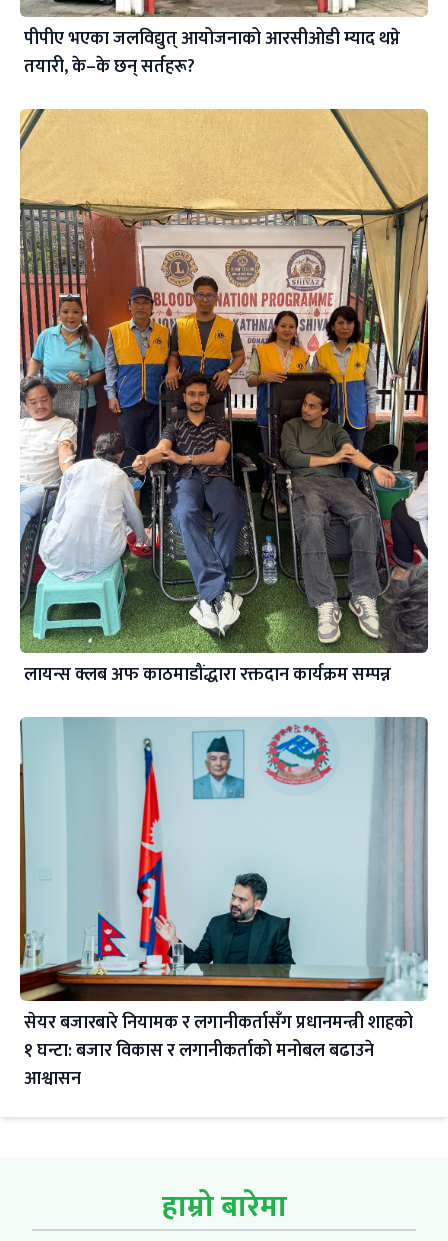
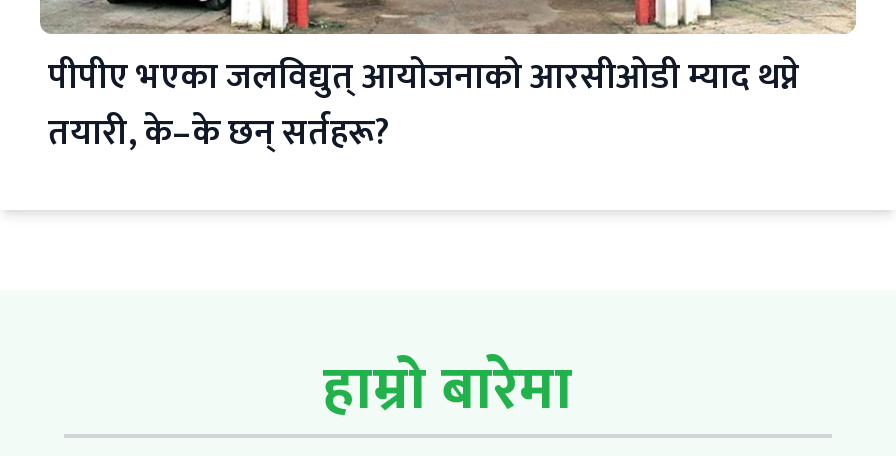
[20,108,429,690] [image] | लायन्स क्लब अफ काठमाडौंद्धारा रक्तदान कार्यक्रम सम्पन्न -> none
[20,716,428,1094] [image] | सेयर बजारबारे नियामक र लगानीकर्तासँग प्रधानमन्त्री शाहको | १ घन्टा: बजार विकास र लगानीकर्ताको मनोबल बढाउने | आश्वासन -> none

